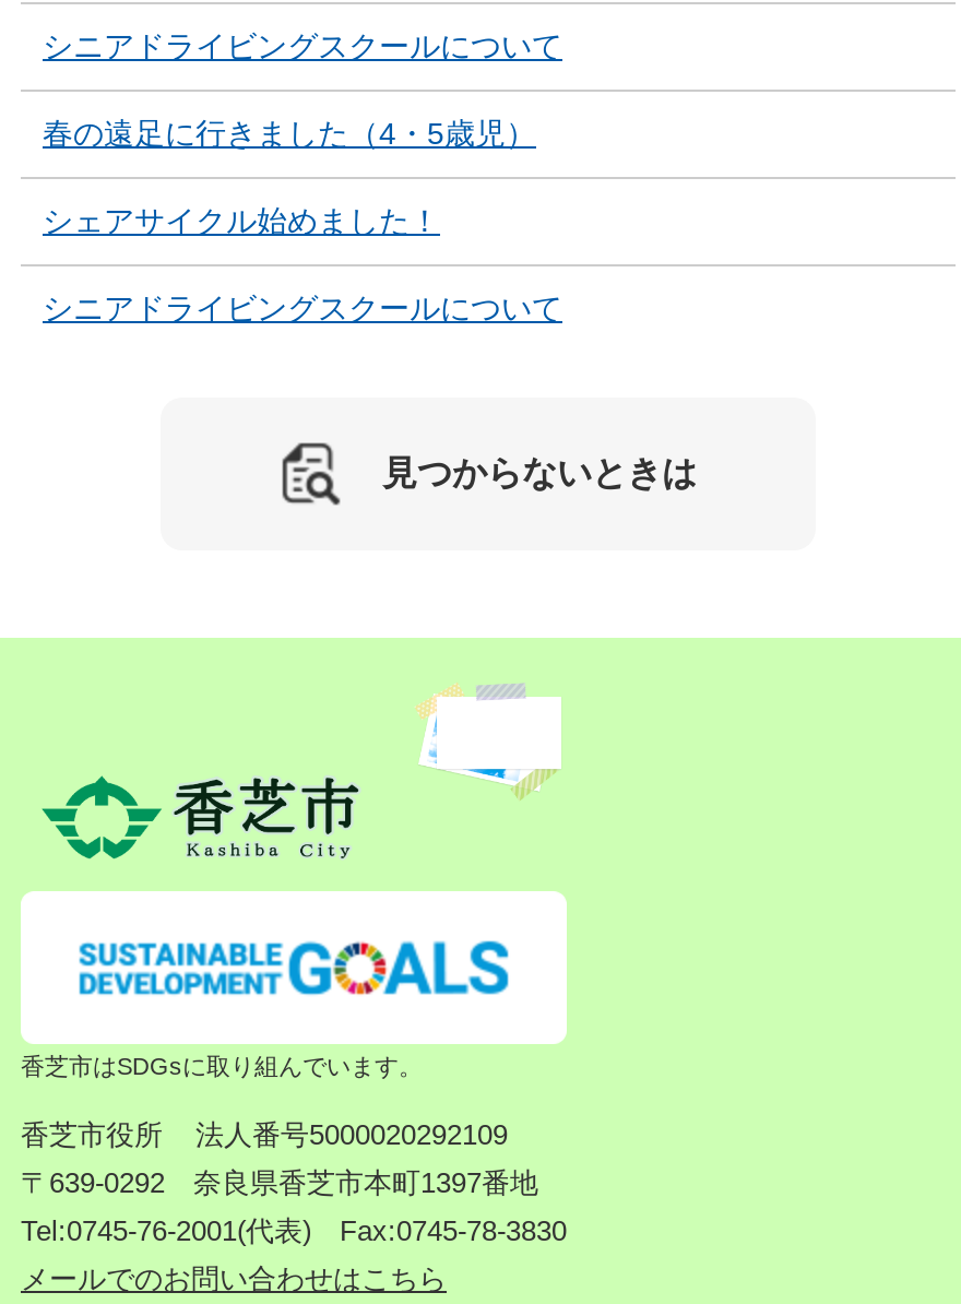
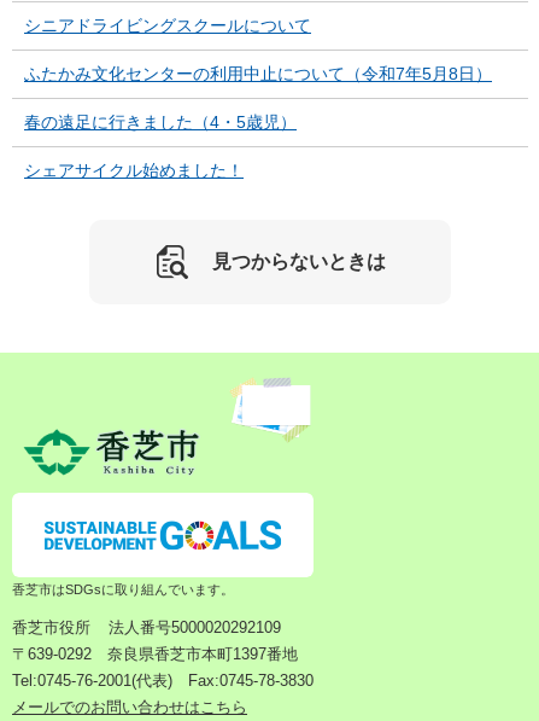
none -> [24,64,492,83] ふたかみ文化センターの利用中止について（令和7年5月8日）
moved [43,116,536,238] -> [24,112,297,180]: 春の遠足に行きました（4・5歳児） | シェアサイクル始めました！
[43,291,562,325] シニアドライビングスクールについて -> none

